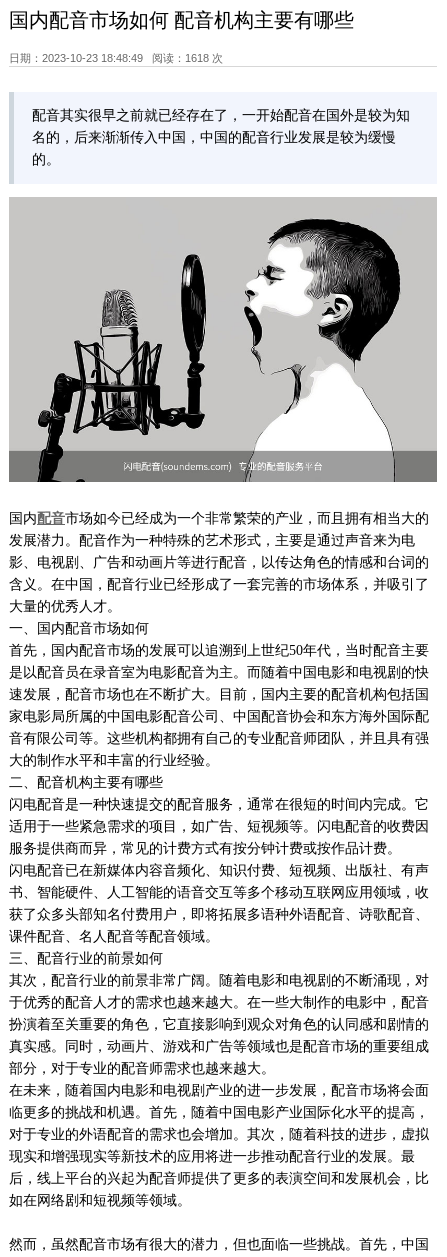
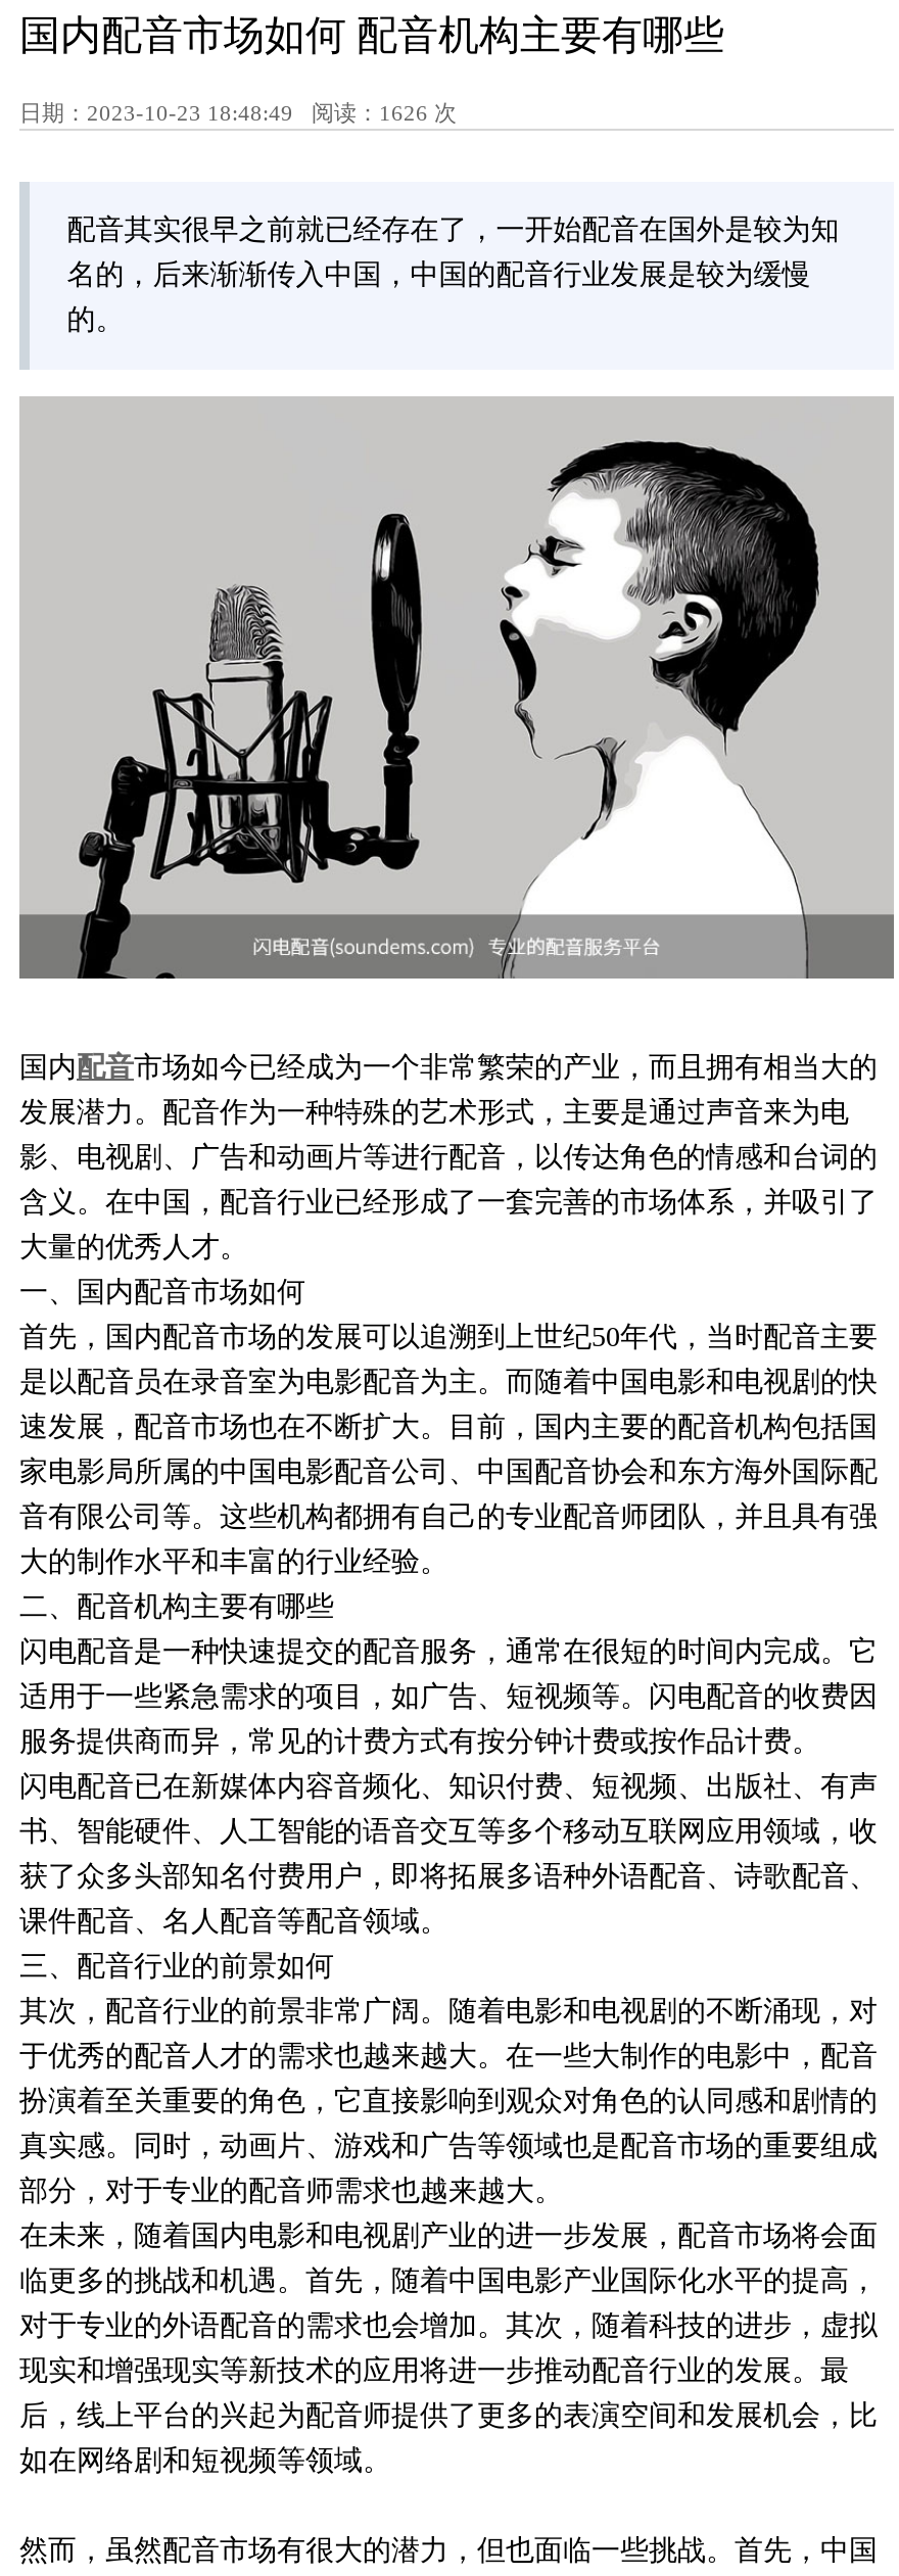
[9,52,223,64] 日期：2023-10-23 18:48:49 阅读：1618 次 -> [19,101,457,126] 日期：2023-10-23 18:48:49 阅读：1626 次

